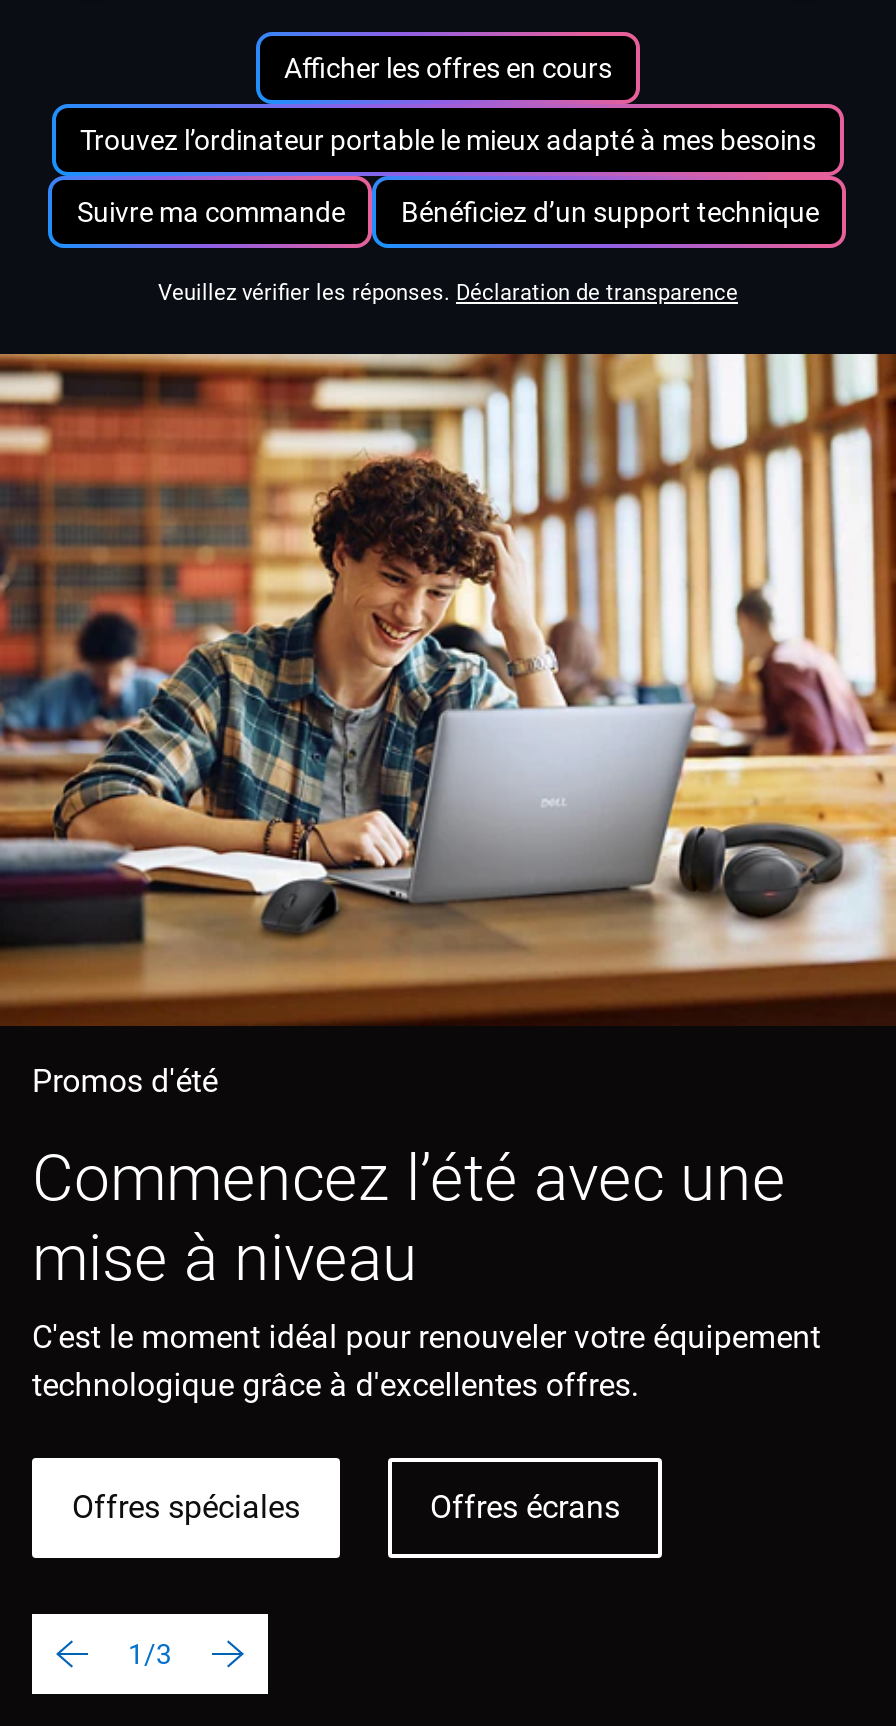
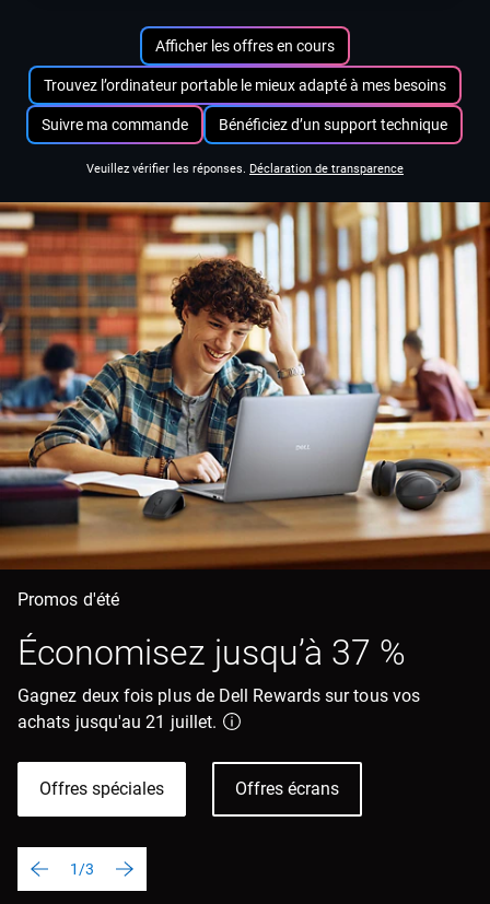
[32,1140,821,1404] Commencez l’été avec une | mise à niveau | C'est le moment idéal pour renouveler votre équipement | technologique grâce à d'excellentes offres. -> [17,632,420,732] Économisez jusqu’à 37 % | Gagnez deux fois plus de Dell Rewards sur tous vos | achats jusqu'au 21 juillet.

